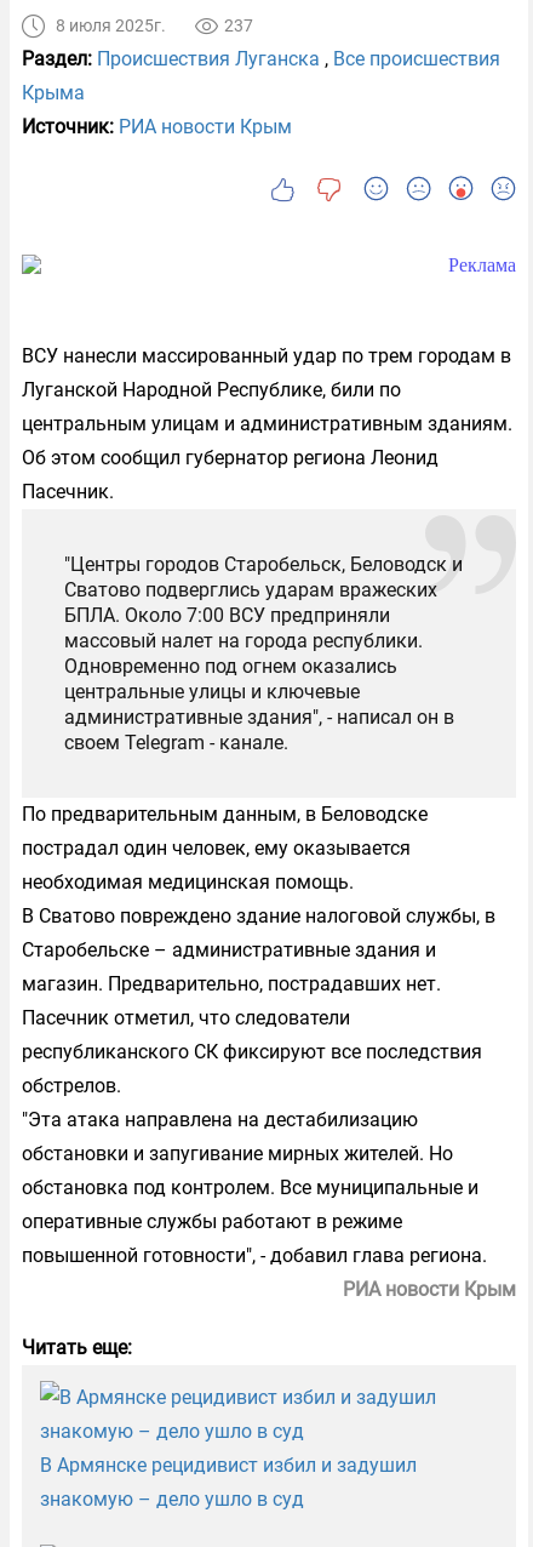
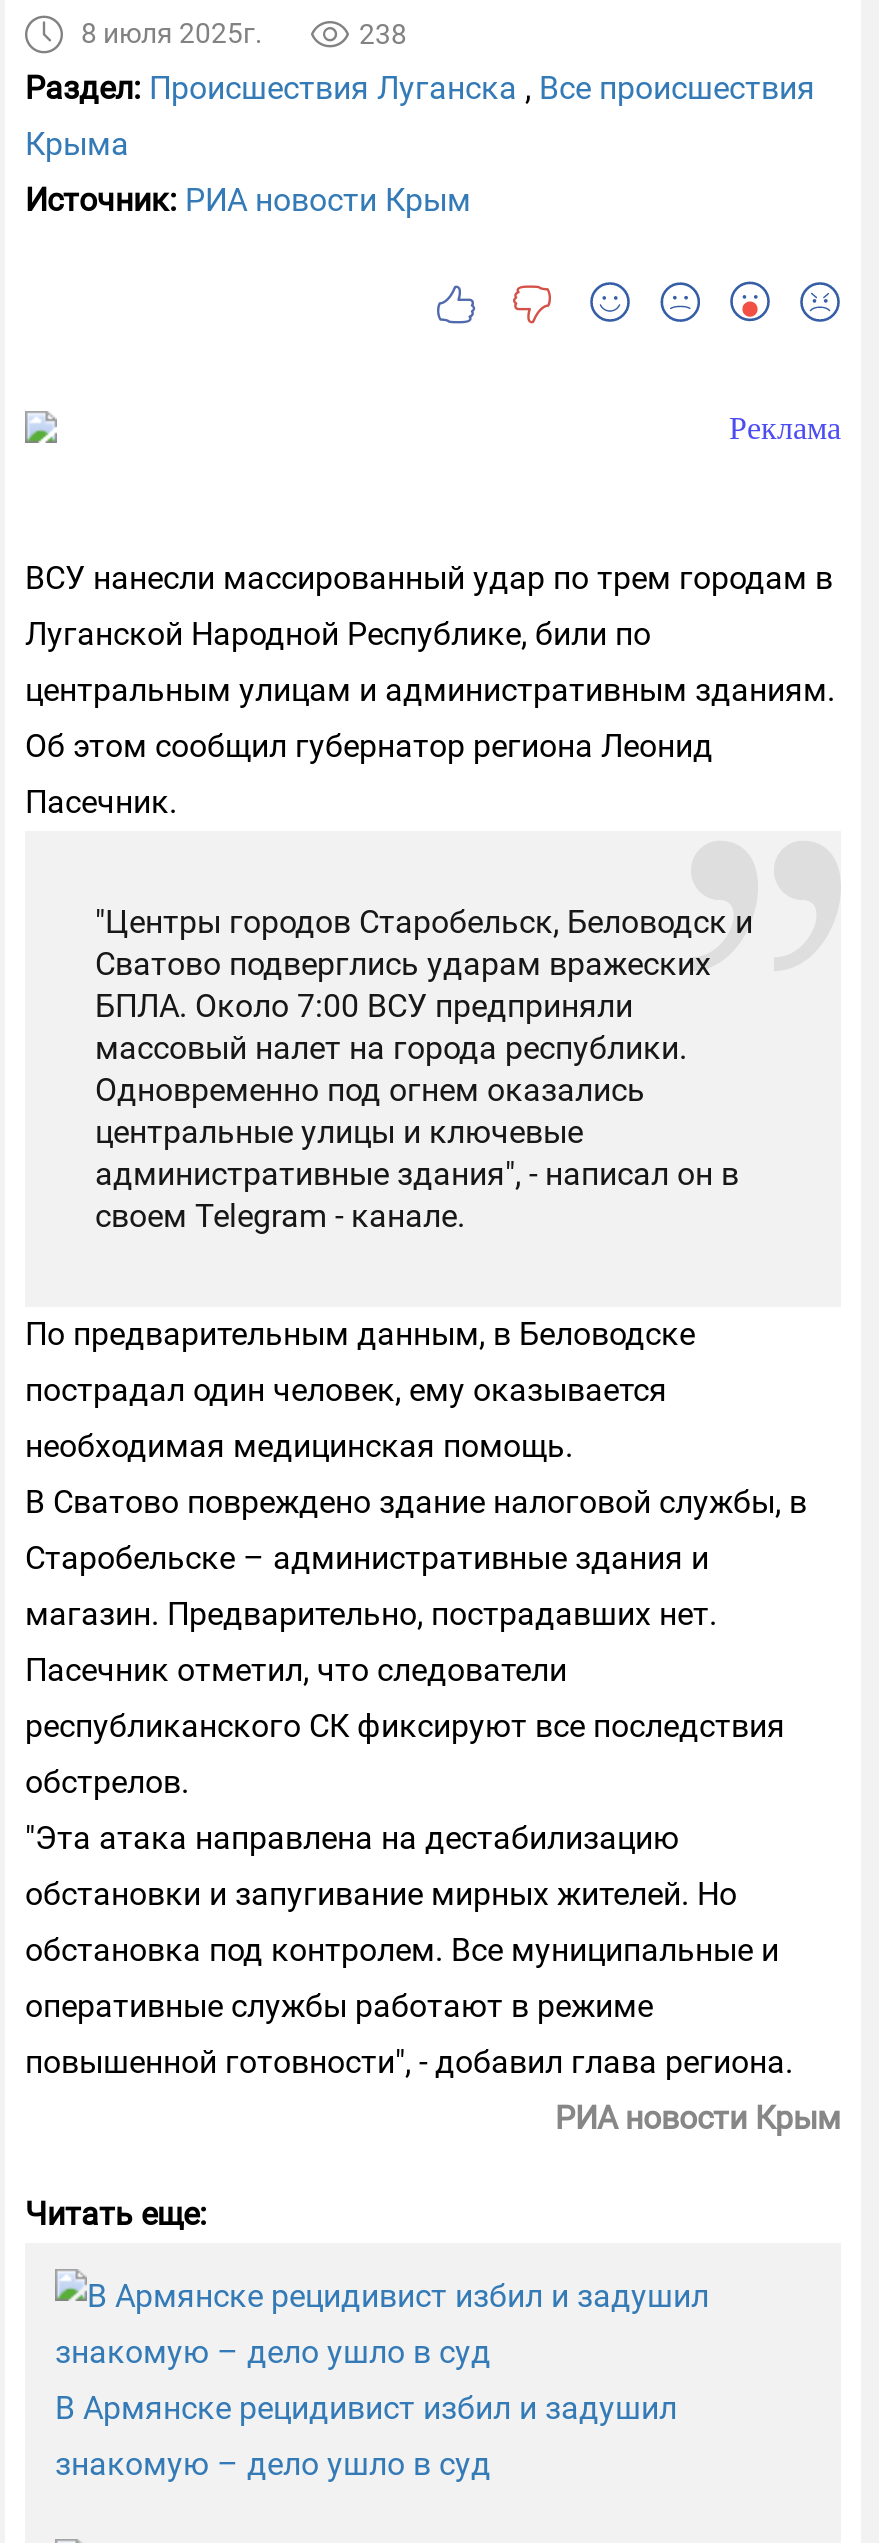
[224,16,253,36] 237 -> [359,18,407,50] 238

